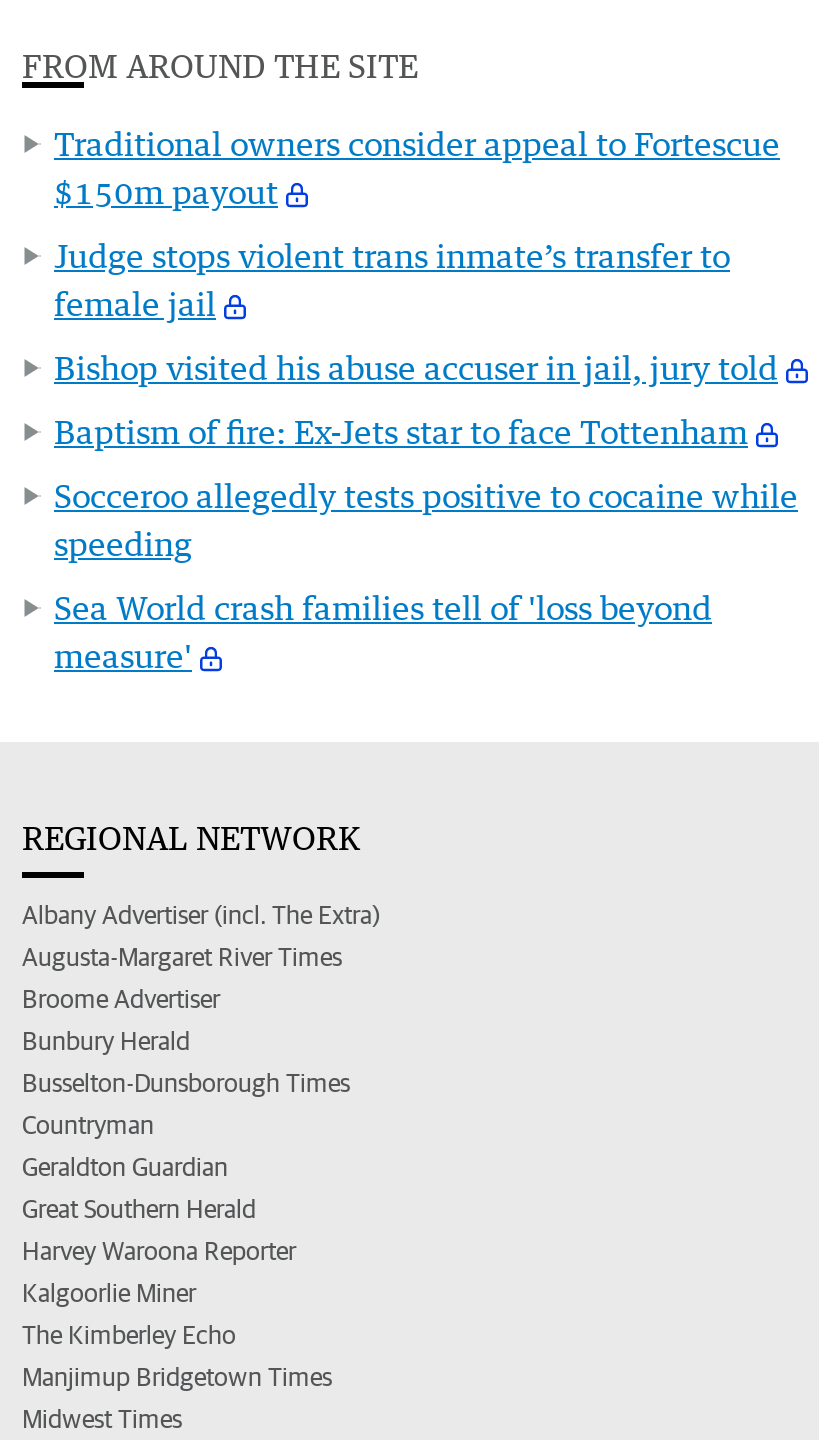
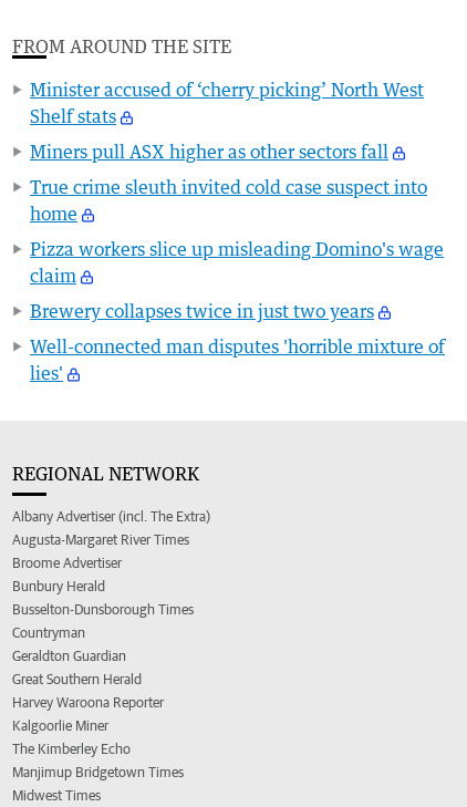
[54,123,780,211] Traditional owners consider appeal to Fortescue | $150m payout -> [30,78,424,127] Minister accused of ‘cherry picking’ North West | Shelf stats
[54,235,730,323] Judge stops violent trans inmate’s transfer to | female jail -> [30,140,388,162] Miners pull ASX higher as other sectors fall
[54,347,778,387] Bishop visited his abuse accuser in jail, jury told -> [30,175,427,224] True crime sleuth invited cold case suspect into | home
[54,411,748,451] Baptism of fire: Ex-Jets star to face Tottenham -> [30,237,444,286] Pizza workers slice up misleading Domino's wage | claim
[54,475,798,563] Socceroo allegedly tests positive to cocaine while | speeding -> [30,299,374,322] Brewery collapses twice in just two years
[54,587,712,675] Sea World crash families tell of 'loss beyond | measure' -> [30,335,445,384] Well-connected man disputes 'horrible mixture of | lies'

